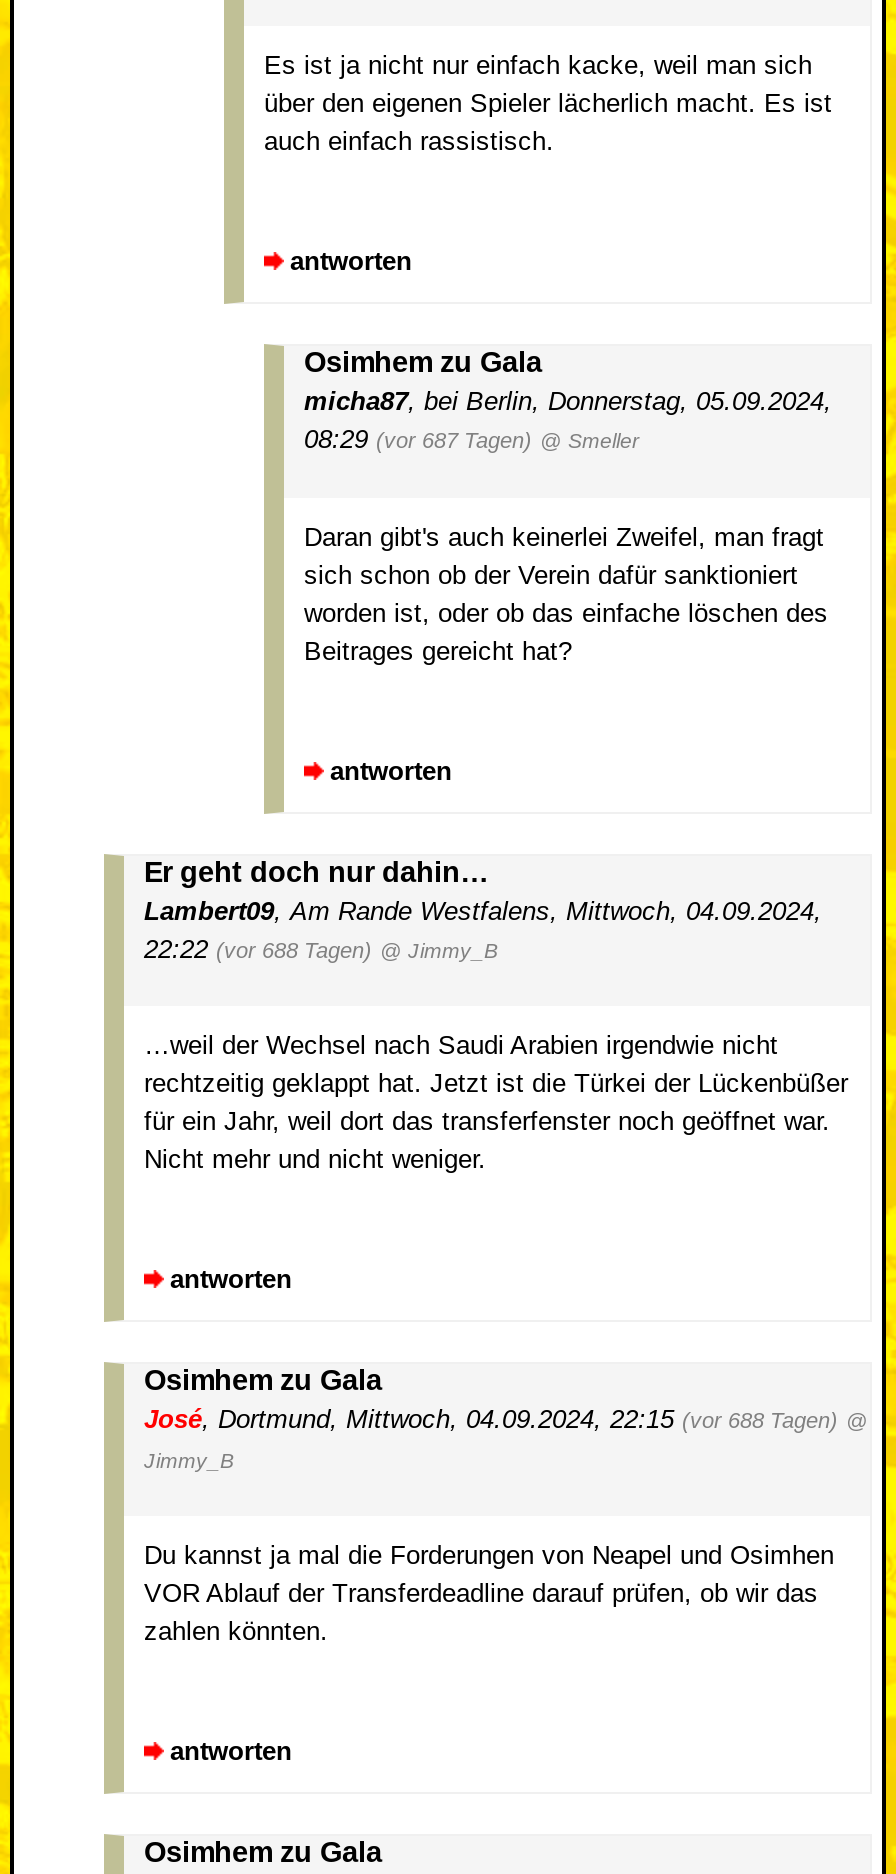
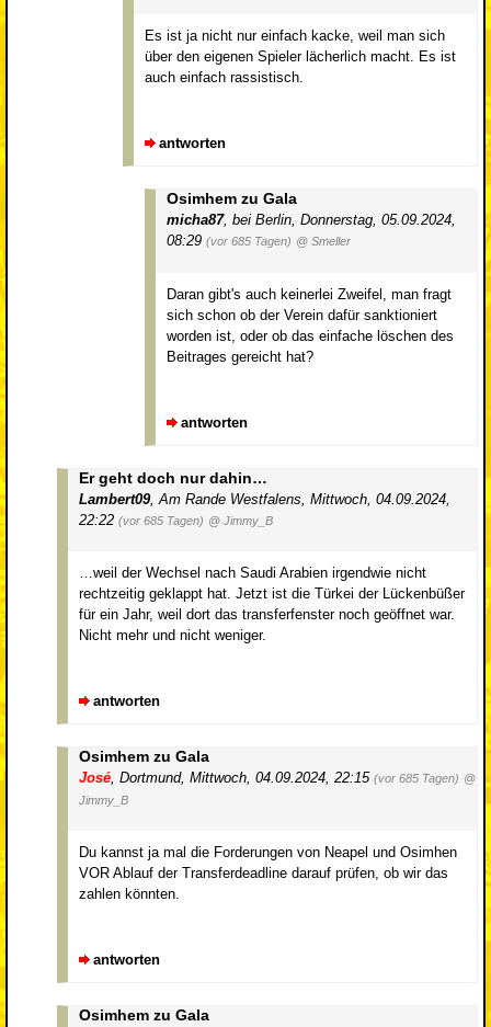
[304,425,640,455] 08:29 (vor 687 Tagen) @ Smeller -> [167,233,351,249] 08:29 (vor 685 Tagen) @ Smeller
[144,933,498,963] 22:22 (vor 688 Tagen) @ Jimmy_B -> [79,511,273,528] 22:22 (vor 685 Tagen) @ Jimmy_B
[144,1404,868,1434] José, Dortmund, Mittwoch, 04.09.2024, 22:15 (vor 688 Tagen) @ -> [79,769,476,786] José, Dortmund, Mittwoch, 04.09.2024, 22:15 (vor 685 Tagen) @

